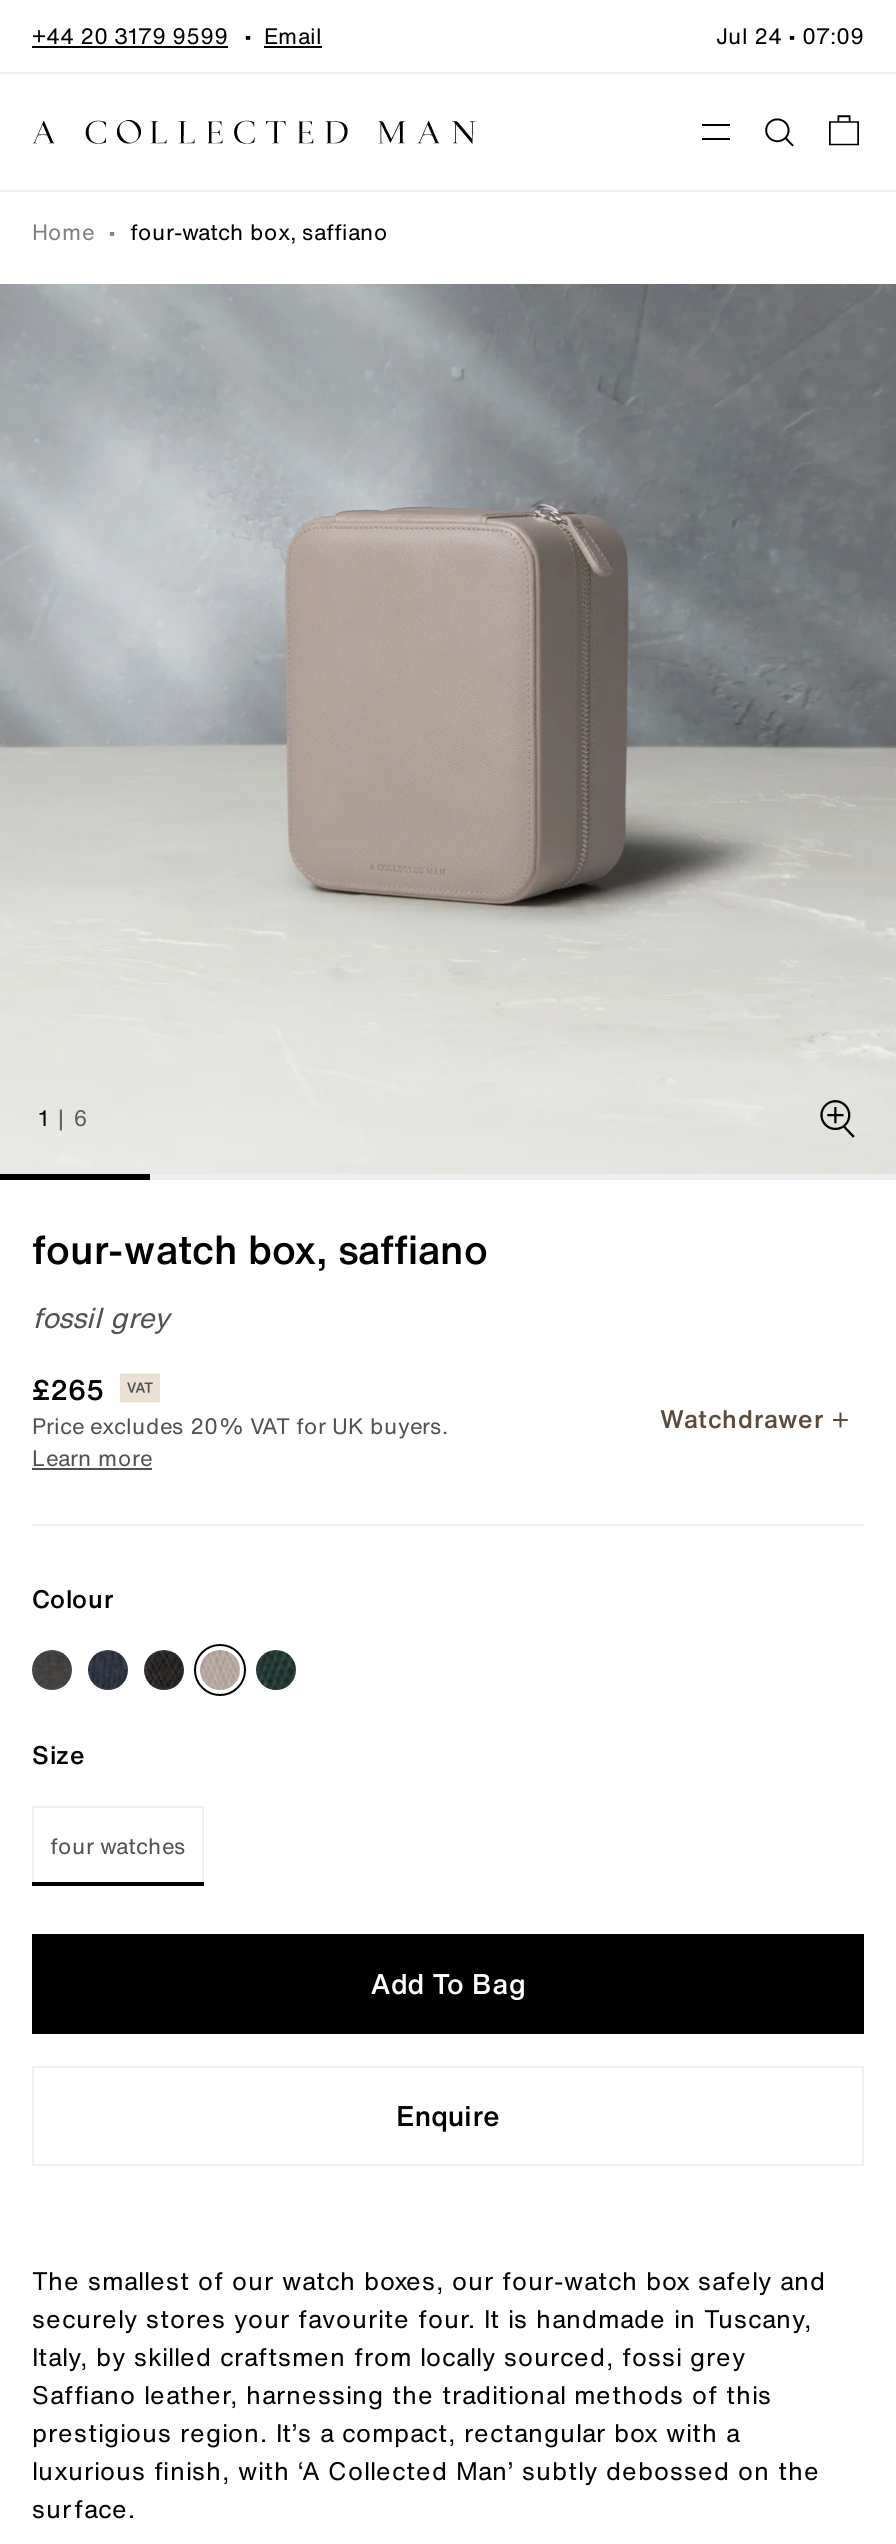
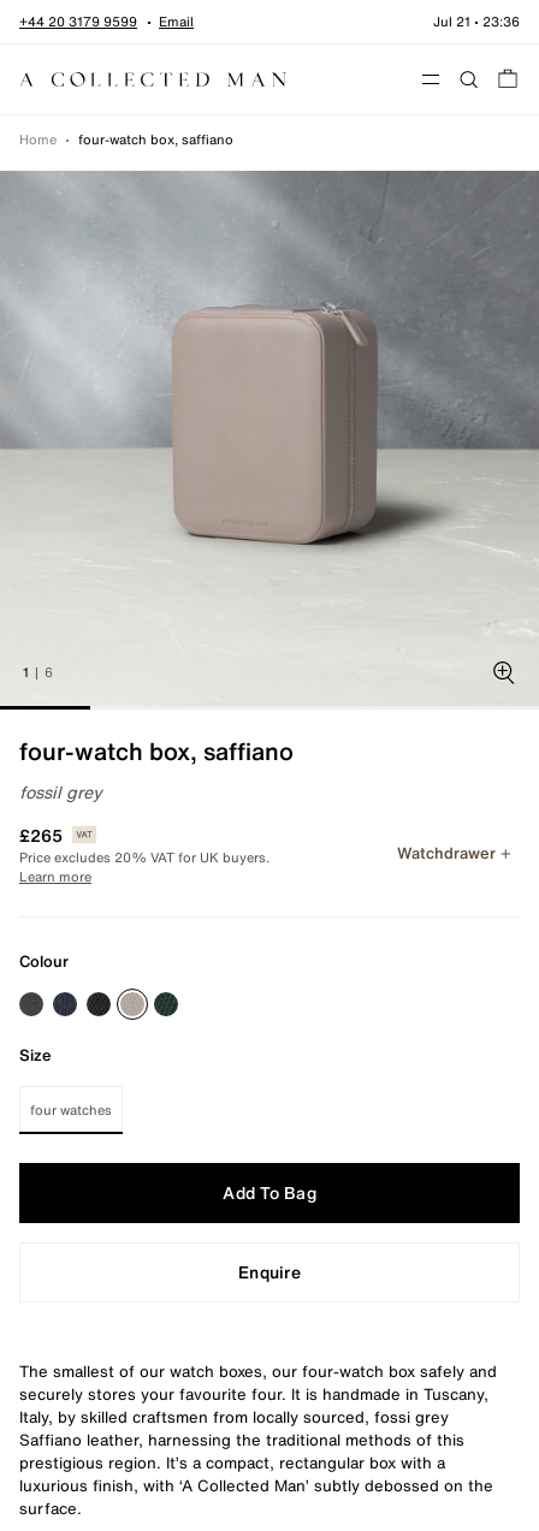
[716,20,864,52] Jul 24 • 07:09 -> [433,12,520,31] Jul 21 • 23:36

